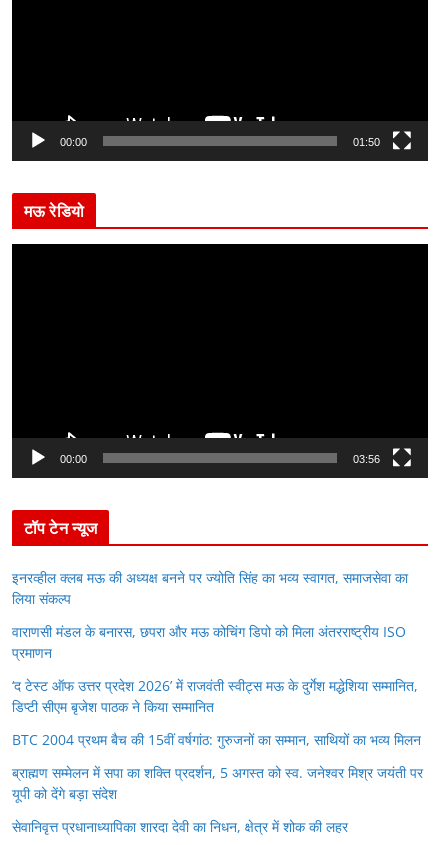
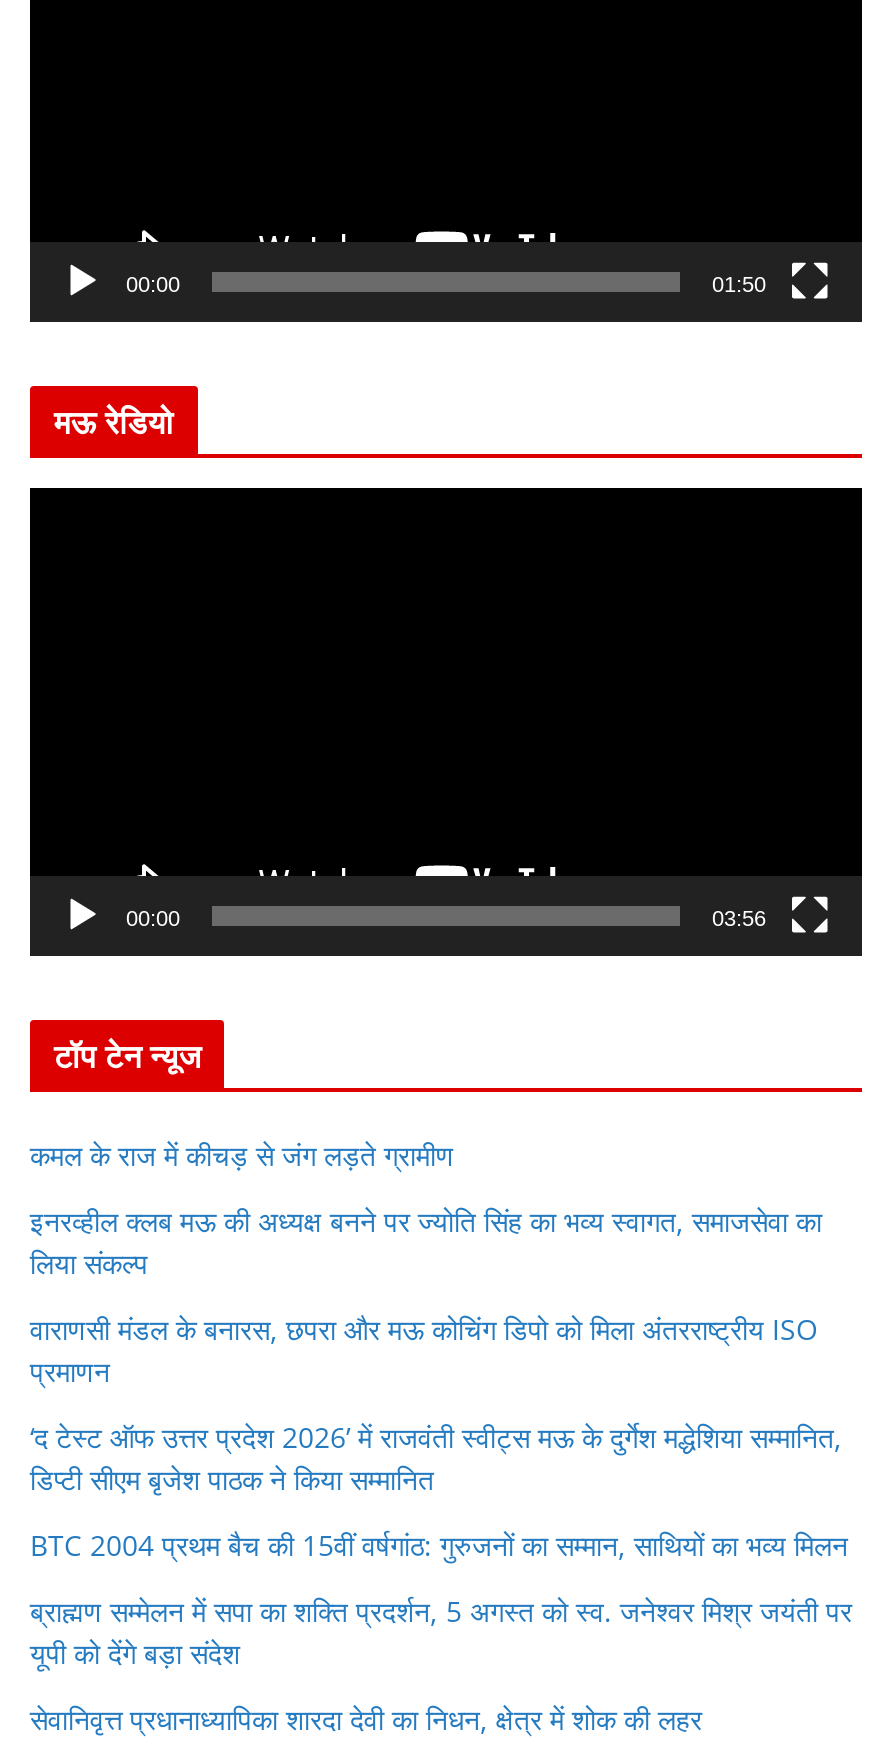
none -> [30,1136,454,1174] कमल के राज में कीचड़ से जंग लड़ते ग्रामीण

